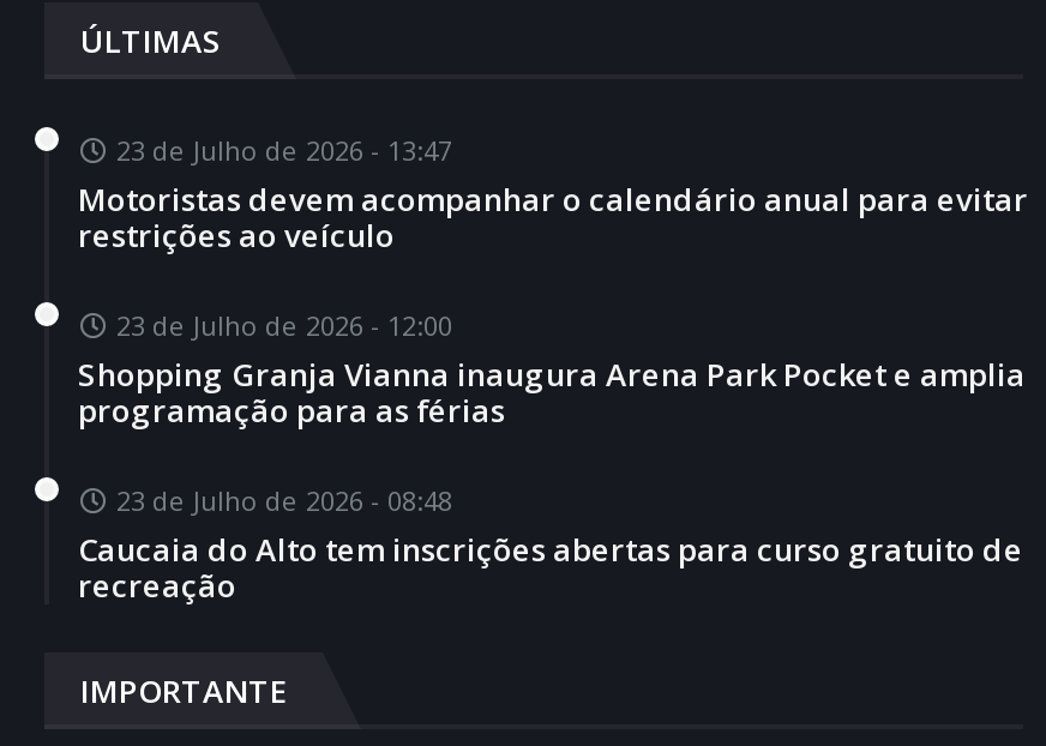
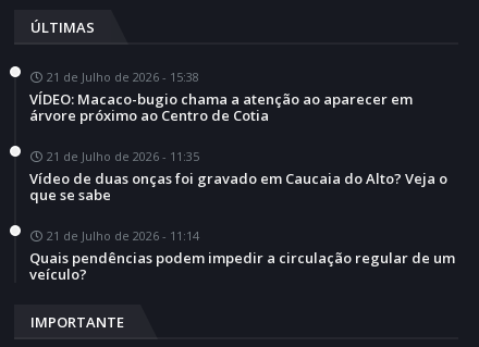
[78,131,1028,256] 23 de Julho de 2026 - 13:47 | Motoristas devem acompanhar o calendário anual para evitar | restrições ao veículo -> [29,68,413,125] 21 de Julho de 2026 - 15:38 | VÍDEO: Macaco-bugio chama a atenção ao aparecer em | árvore próximo ao Centro de Cotia
[78,306,1026,431] 23 de Julho de 2026 - 12:00 | Shopping Granja Vianna inaugura Arena Park Pocket e amplia | programação para as férias -> [29,148,447,204] 21 de Julho de 2026 - 11:35 | Vídeo de duas onças foi gravado em Caucaia do Alto? Veja o | que se sabe
[78,481,1023,606] 23 de Julho de 2026 - 08:48 | Caucaia do Alto tem inscrições abertas para curso gratuito de | recreação -> [29,227,455,283] 21 de Julho de 2026 - 11:14 | Quais pendências podem impedir a circulação regular de um | veículo?

